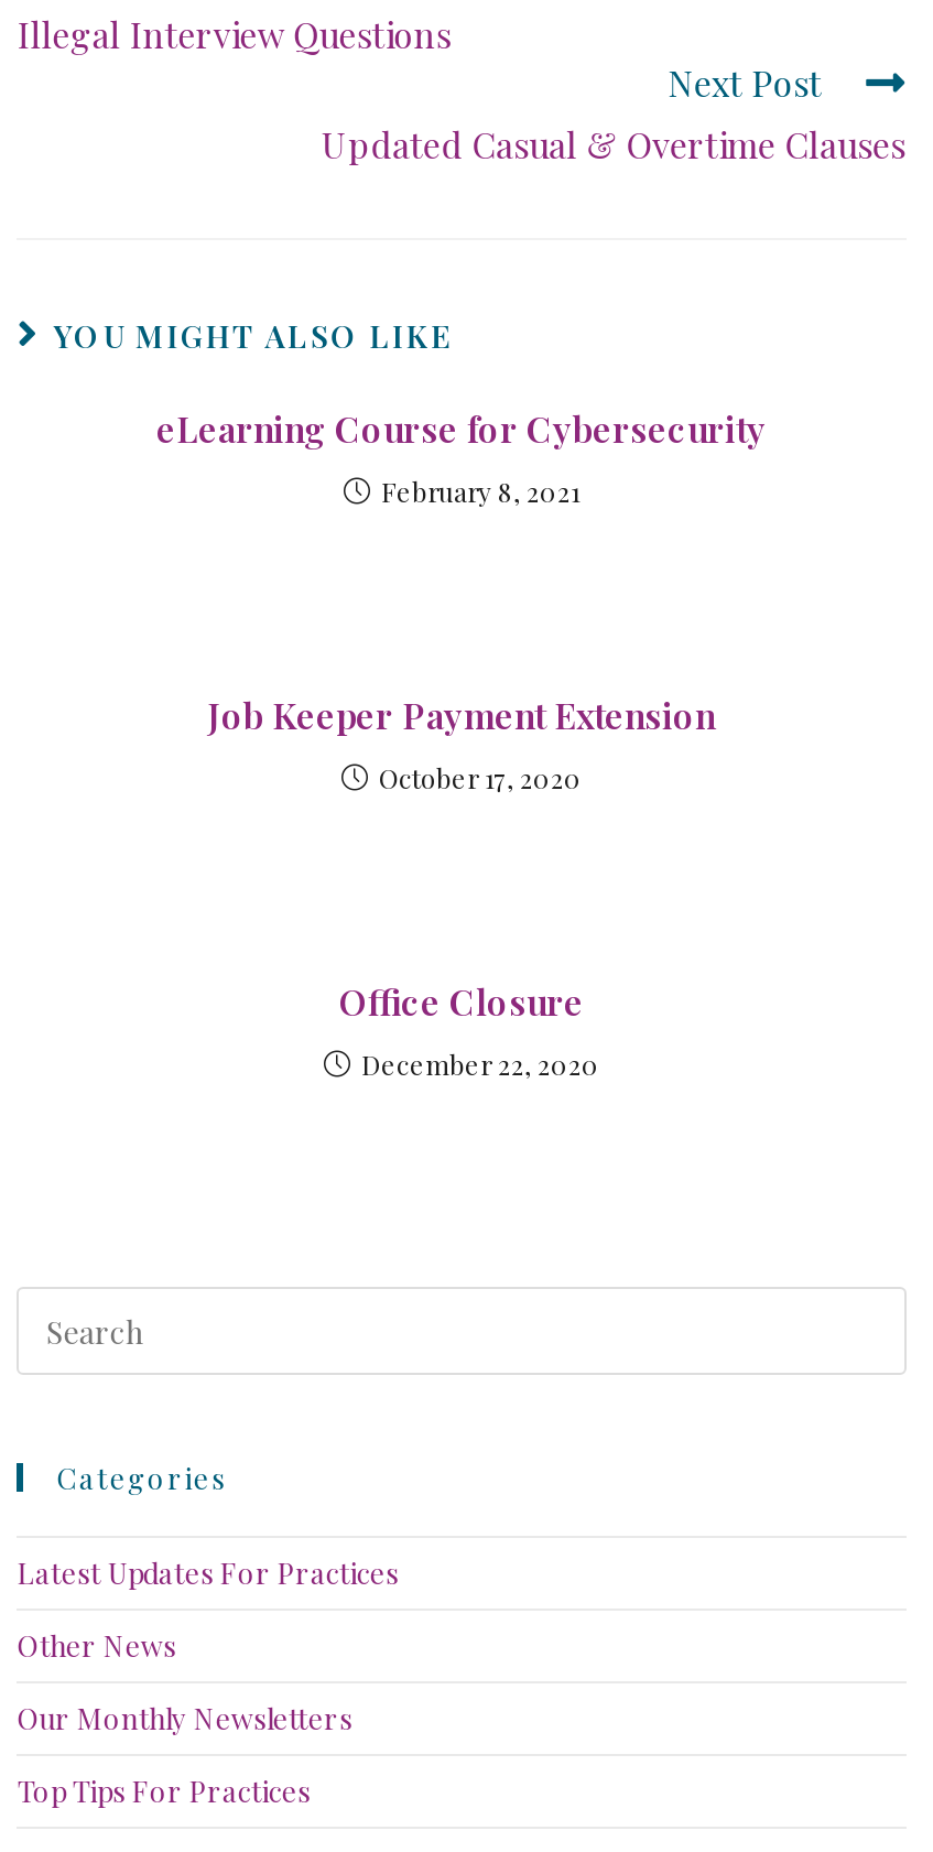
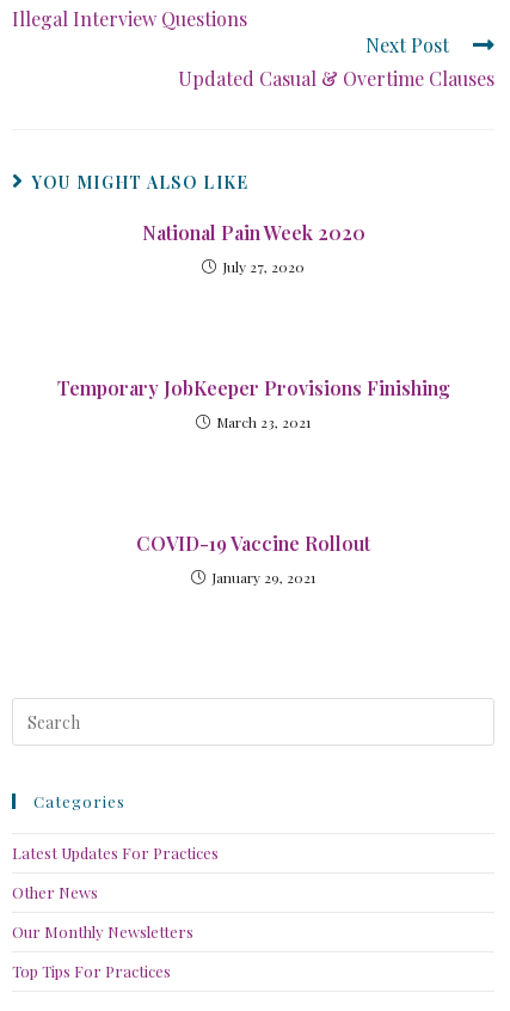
[156,405,767,452] eLearning Course for Cybersecurity -> [142,220,365,245] National Pain Week 2020
[381,474,579,509] February 8, 2021 -> [222,257,305,276] July 27, 2020
[208,692,715,738] Job Keeper Payment Extension -> [57,375,450,400] Temporary JobKeeper Provisions Finishing
[379,760,582,795] October 17, 2020 -> [216,412,311,431] March 23, 2021
[339,978,584,1025] Office Closure -> [136,531,370,556] COVID-19 Vaccine Rollout
[361,1047,599,1082] December 22, 2020 -> [211,568,315,587] January 29, 2021

